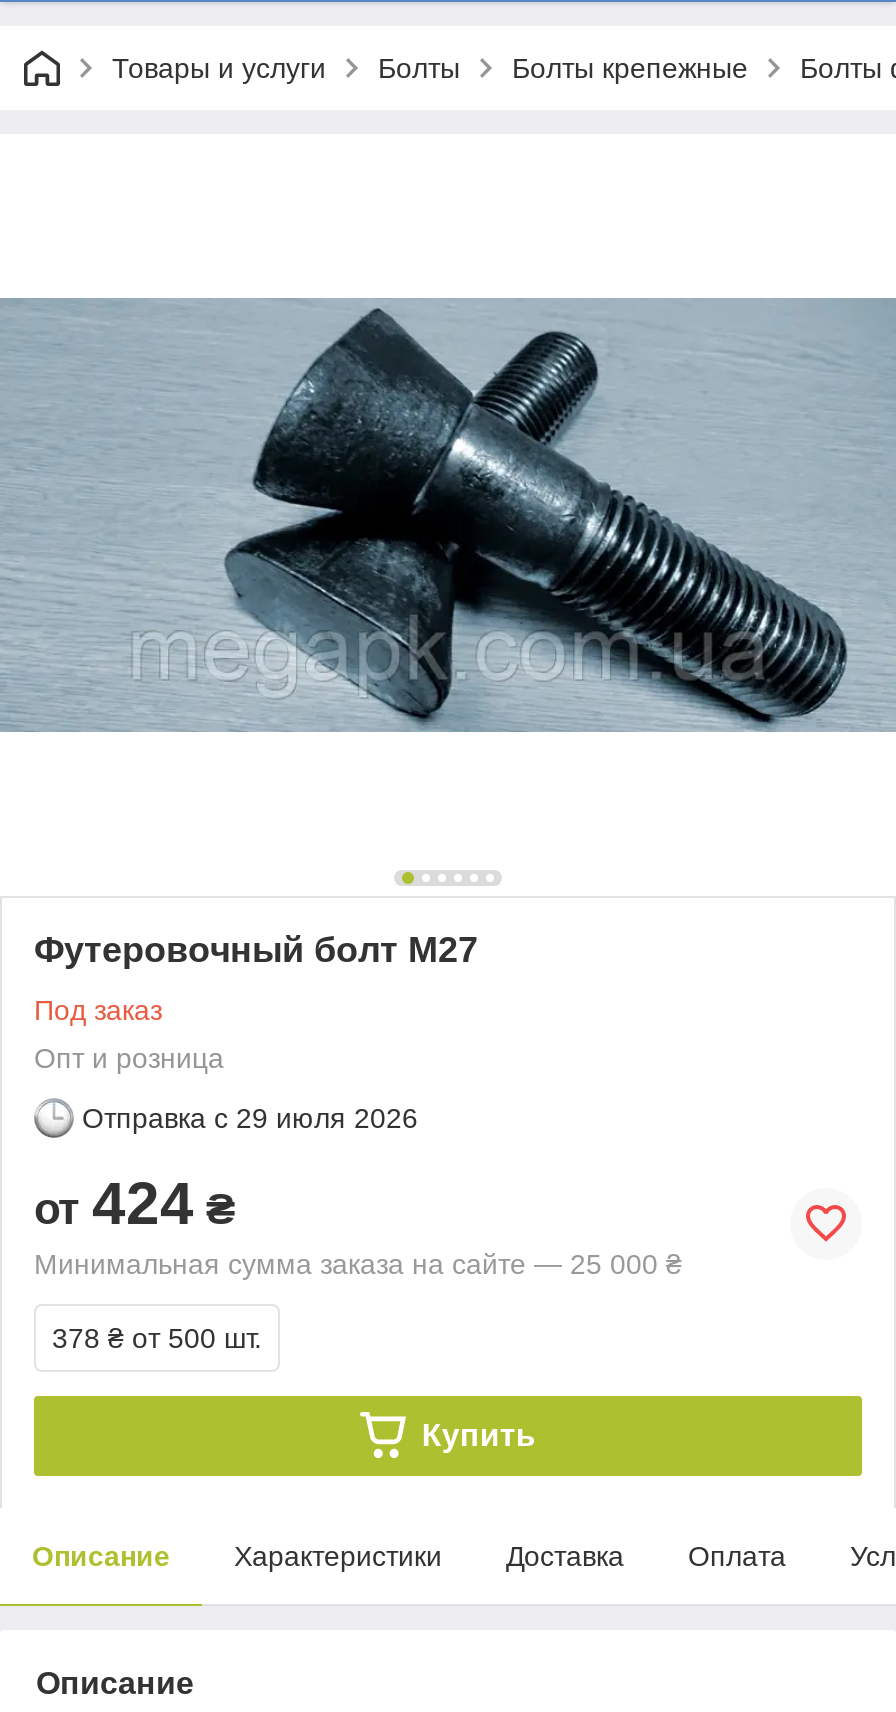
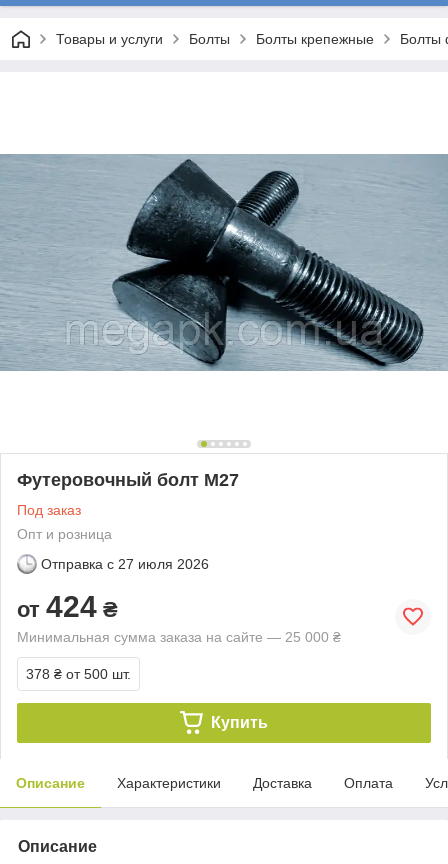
[82,1102,418,1134] Отправка с 29 июля 2026 -> [41,556,209,572] Отправка с 27 июля 2026

